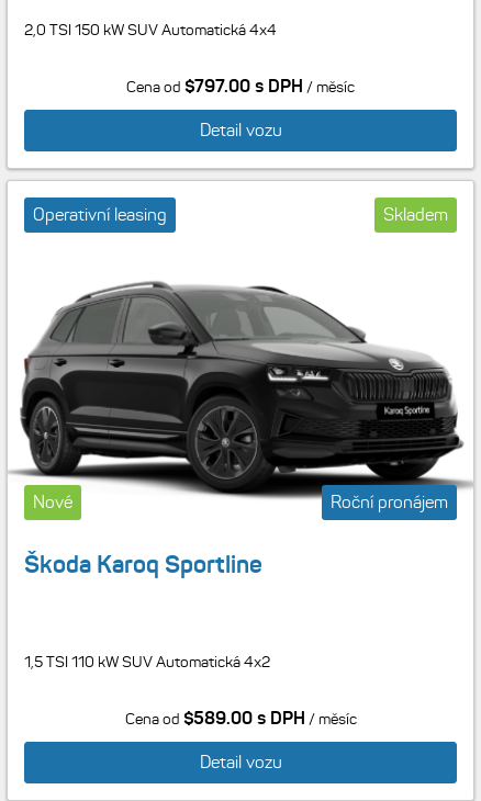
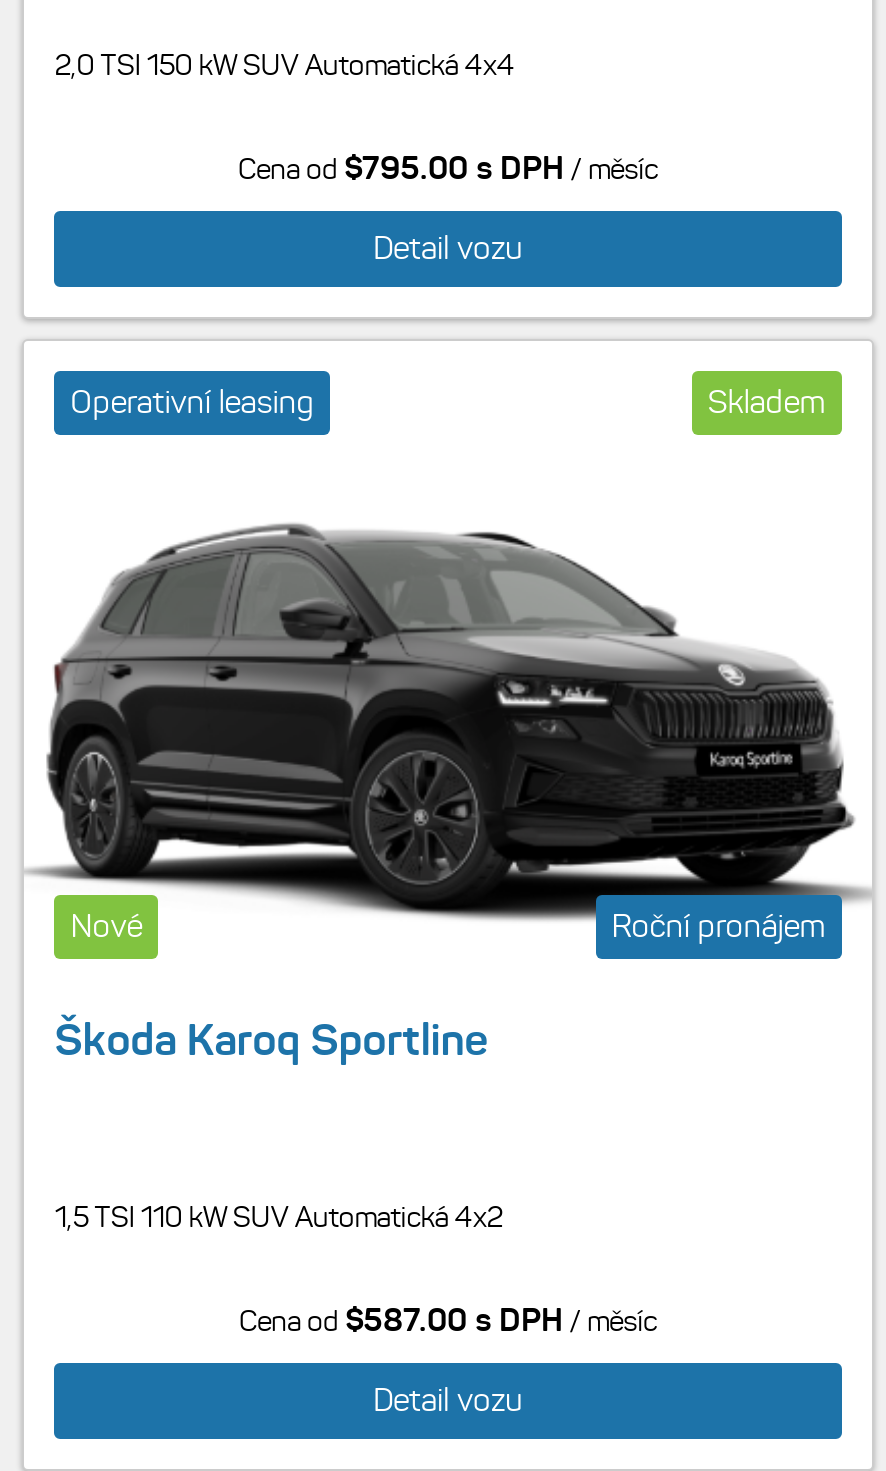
[126,74,355,96] Cena od $797.00 s DPH / měsíc -> [238,146,658,186] Cena od $795.00 s DPH / měsíc
[125,707,356,729] Cena od $589.00 s DPH / měsíc -> [239,1300,657,1340] Cena od $587.00 s DPH / měsíc

